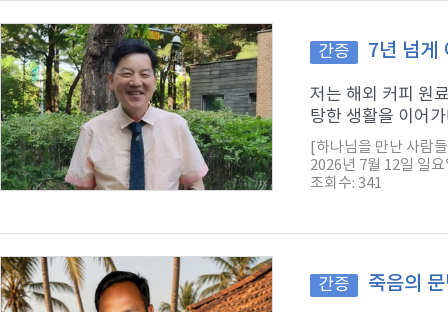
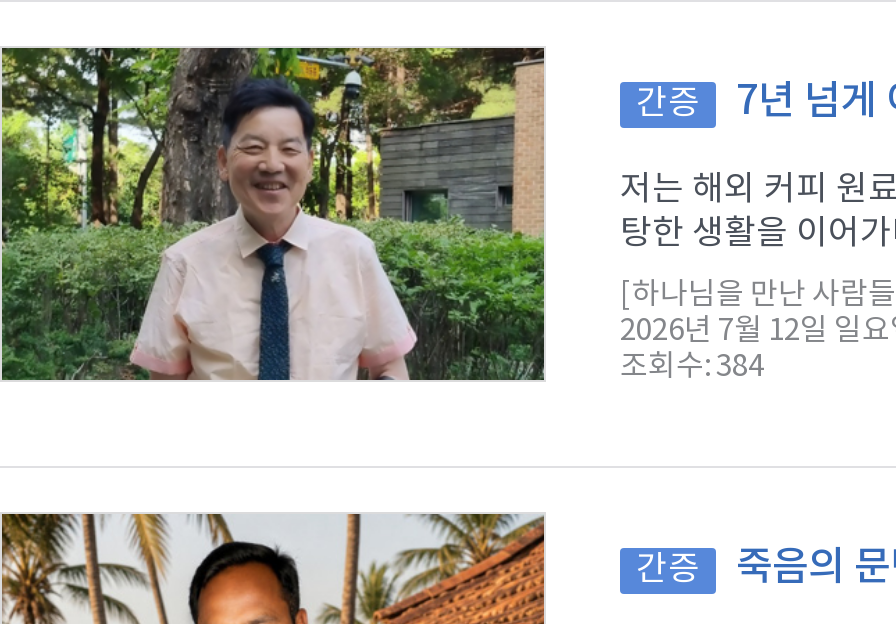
[310,175,382,192] 조회수: 341 -> [620,349,764,383] 조회수: 384

